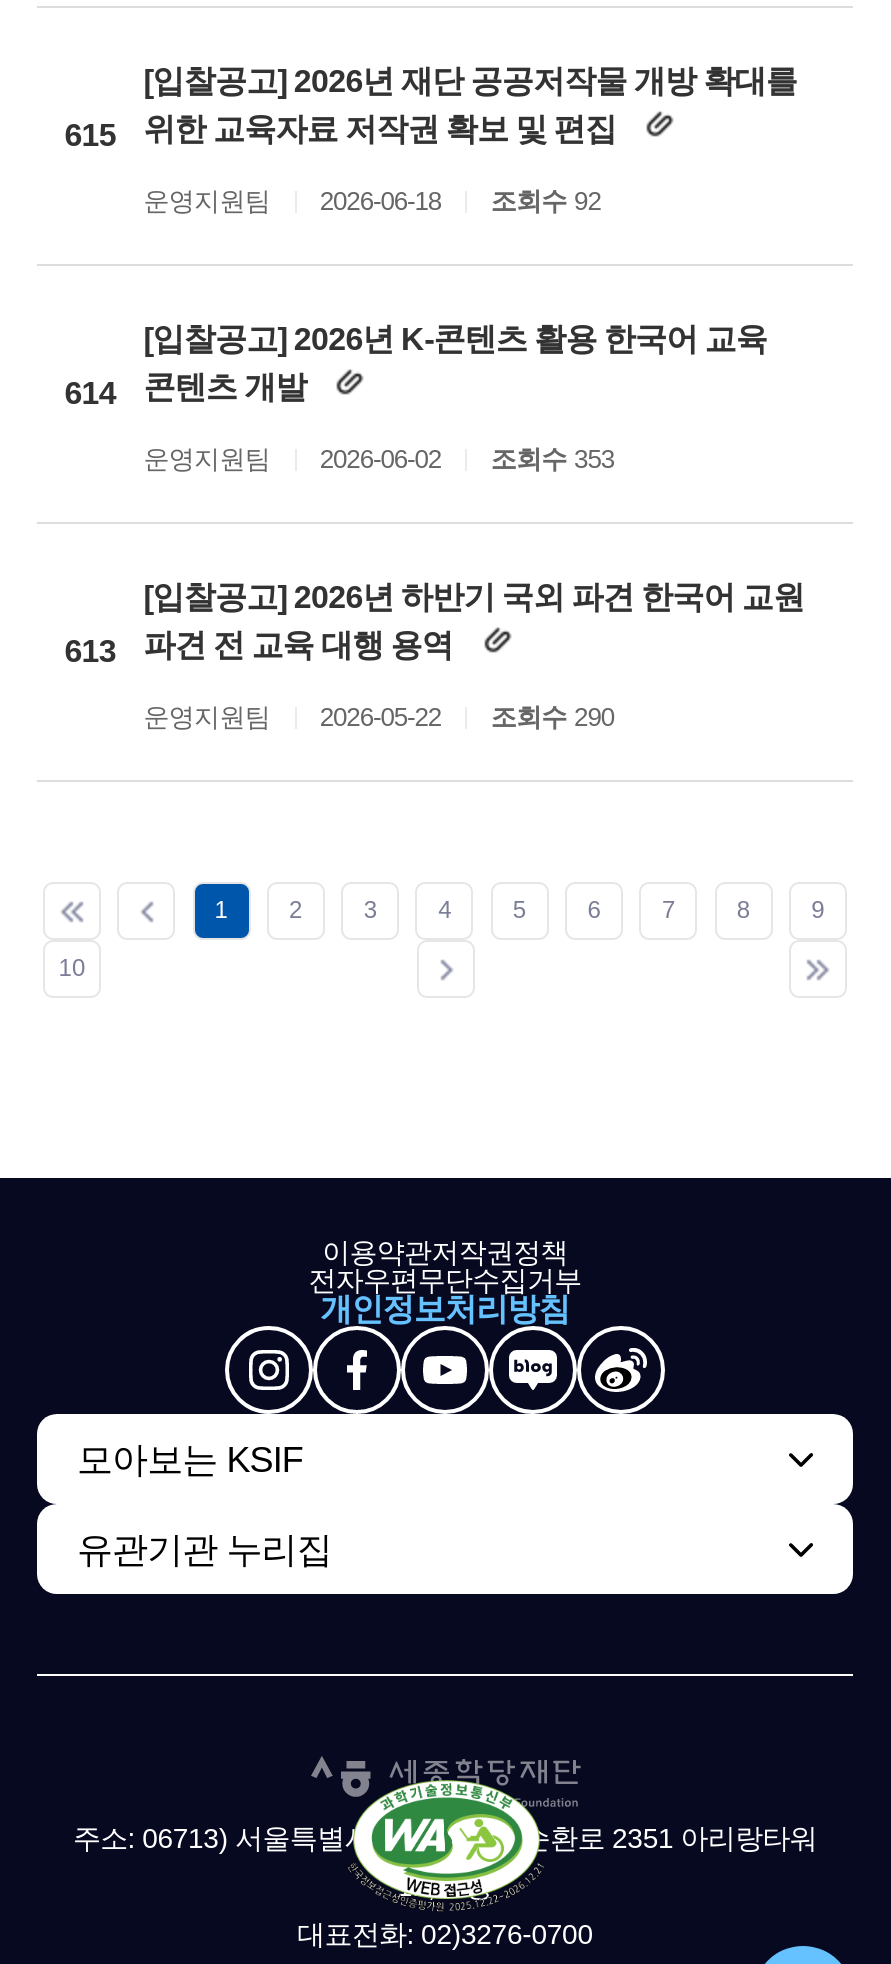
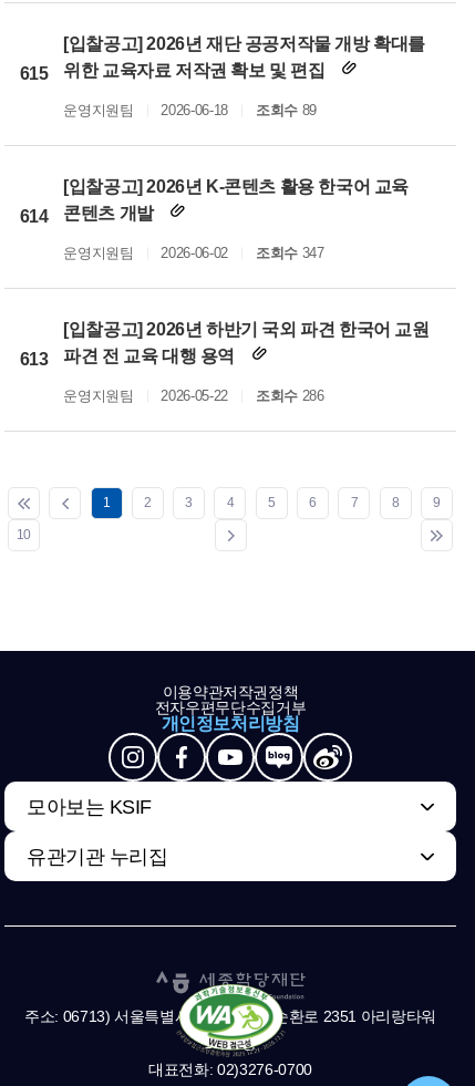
[143,186,601,216] 운영지원팀 2026-06-18 조회수 92 -> [63,102,317,118] 운영지원팀 2026-06-18 조회수 89
[143,444,614,474] 운영지원팀 2026-06-02 조회수 353 -> [63,245,324,261] 운영지원팀 2026-06-02 조회수 347
[143,702,614,732] 운영지원팀 2026-05-22 조회수 290 -> [63,387,324,404] 운영지원팀 2026-05-22 조회수 286

